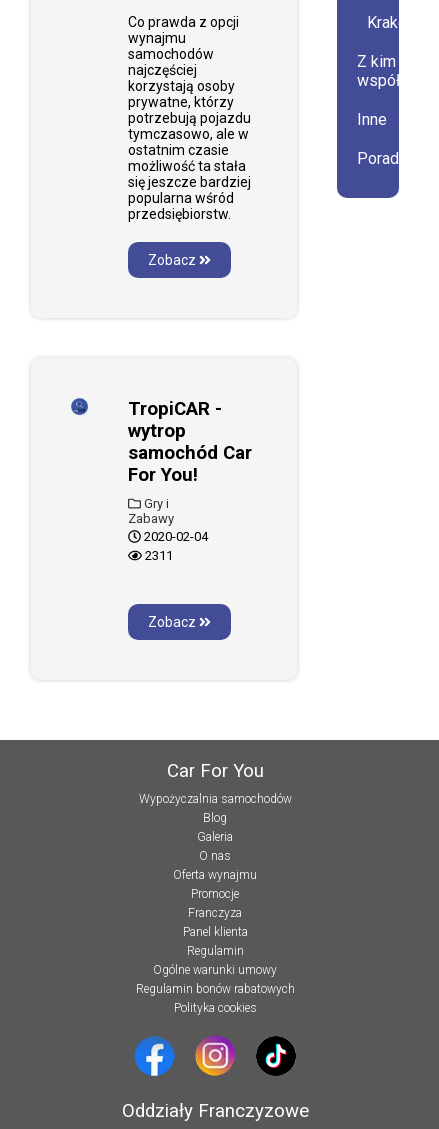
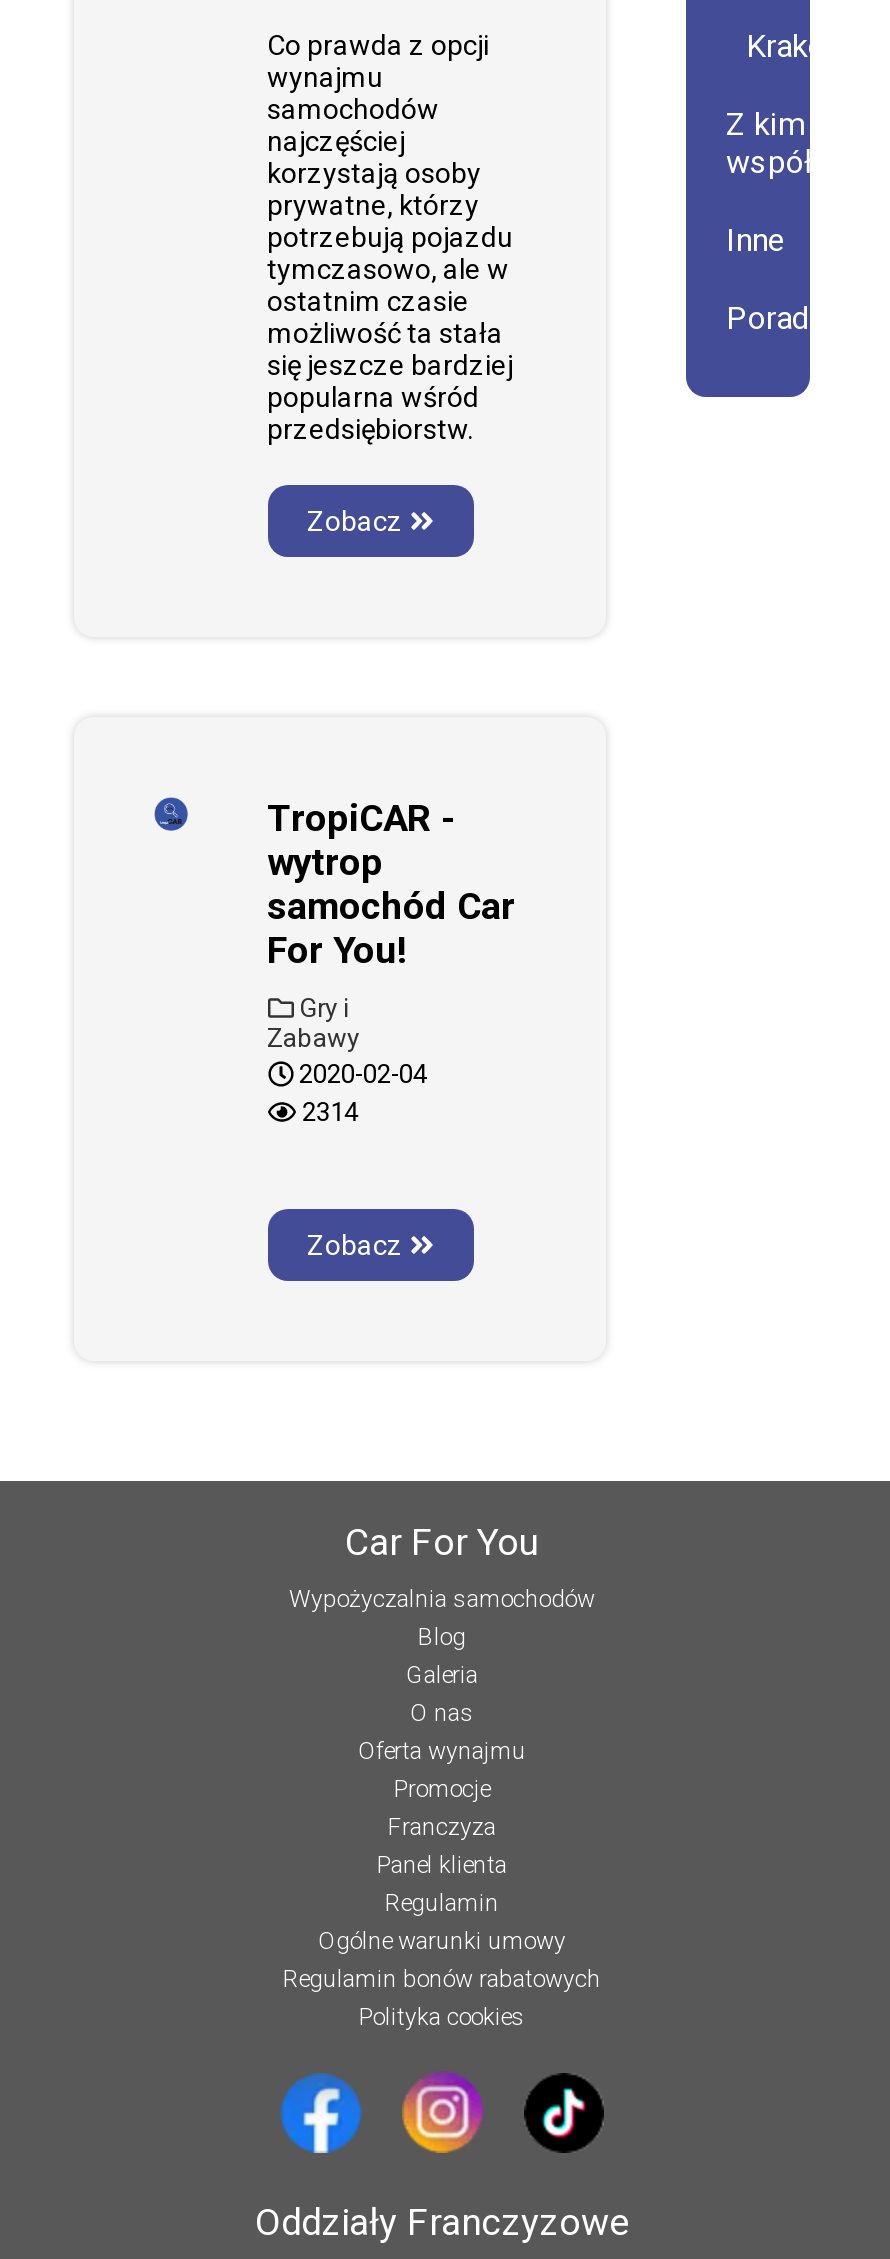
[142,548,173,563] 2311 -> [296,1098,358,1128] 2314

